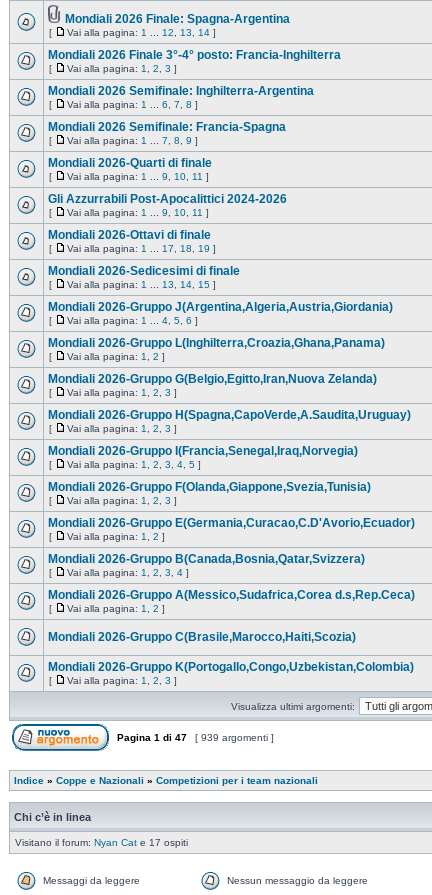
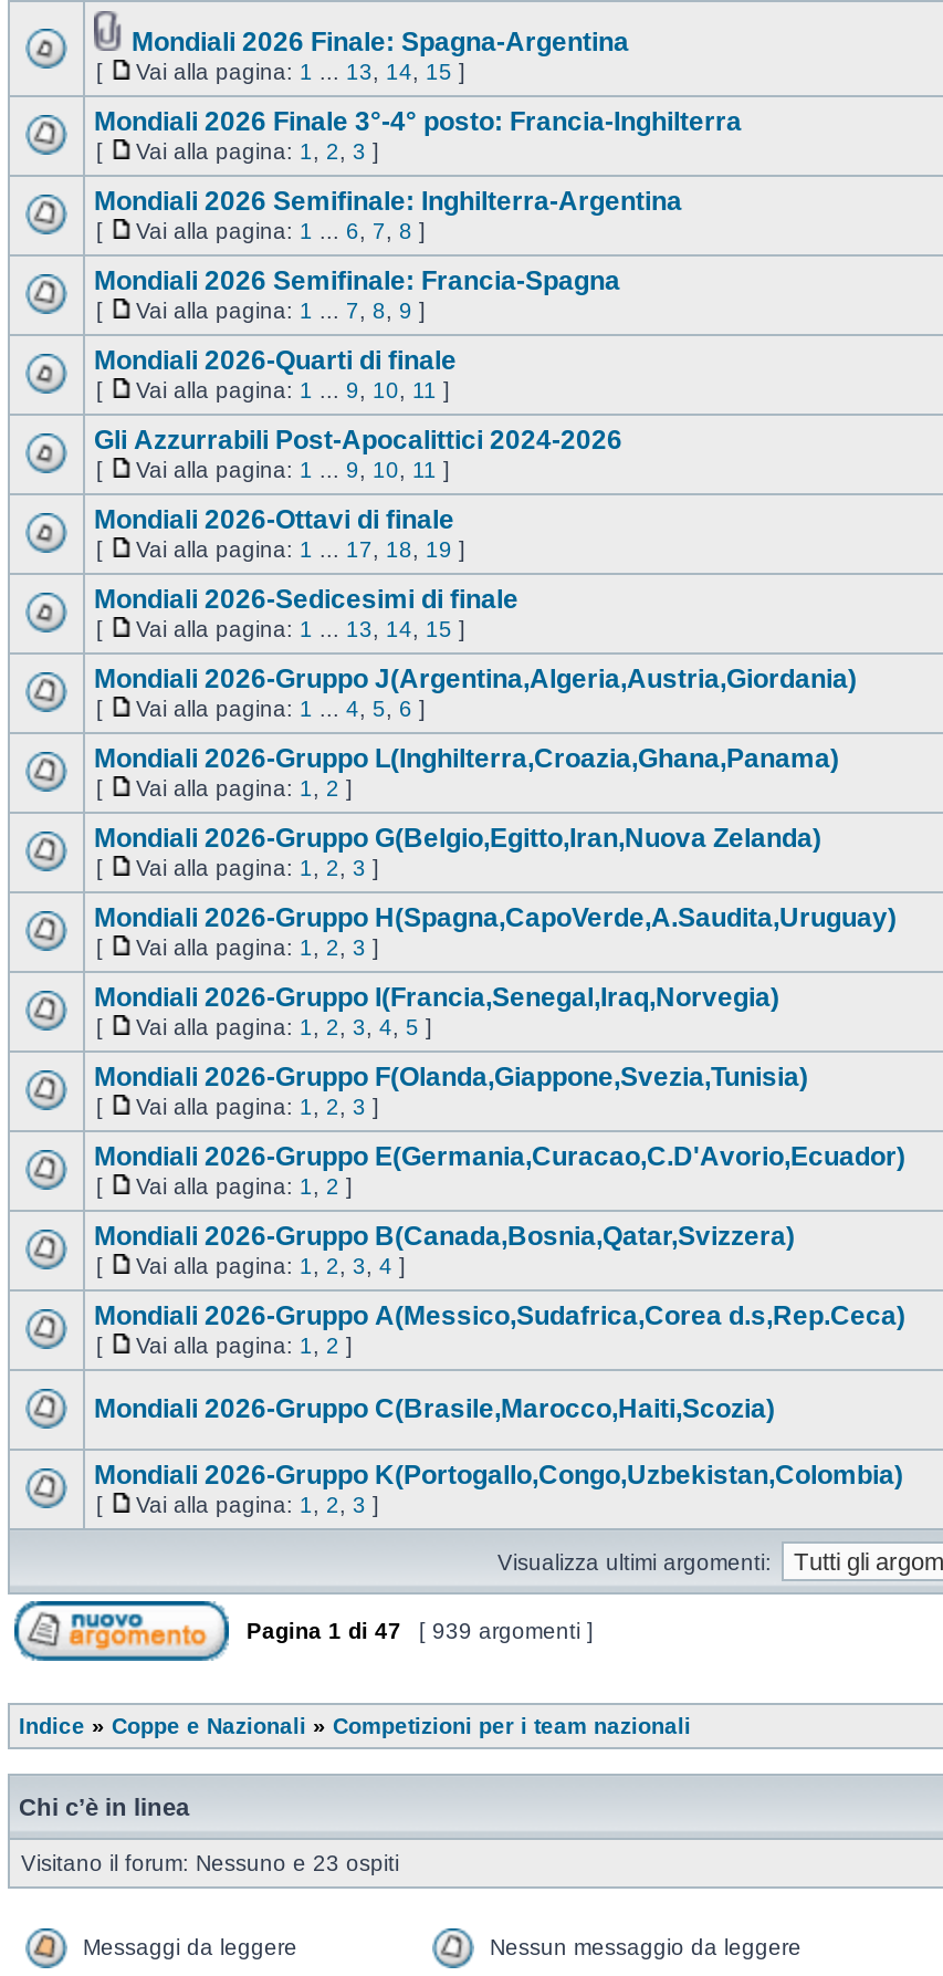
[67,27,216,38] Vai alla pagina: 1... 12, 13, 14] -> [136,60,465,84] Vai alla pagina: 1... 13, 14, 15]
[15,837,188,848] Visitano il forum: Nyan Cat e 17 ospiti -> [21,1851,399,1875] Visitano il forum: Nessuno e 23 ospiti

